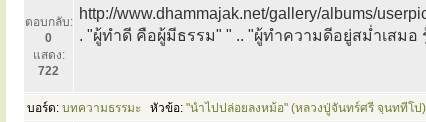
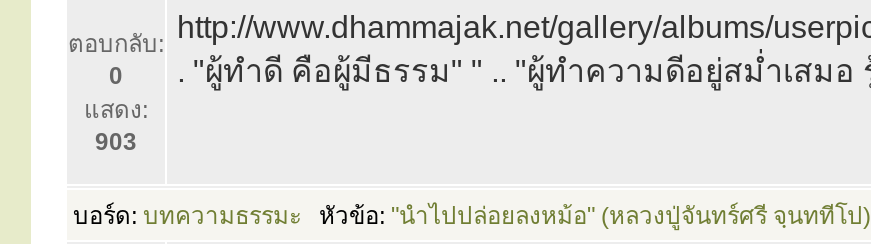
[38,64,59,78] 722 -> [95,128,137,156] 903

